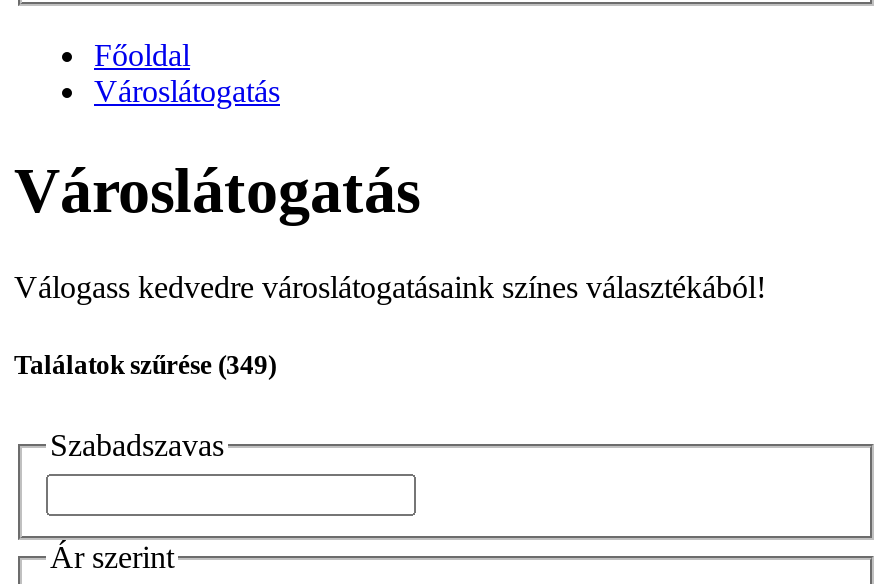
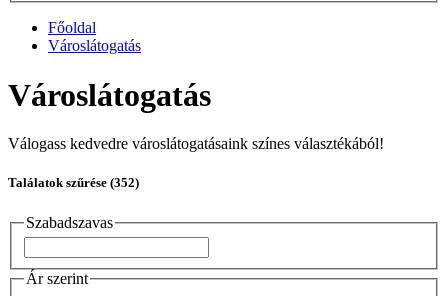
[14,351,276,381] Találatok szűrése (349) -> [8,175,139,190] Találatok szűrése (352)

